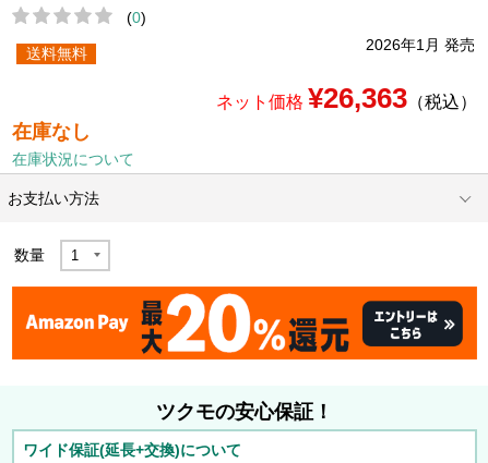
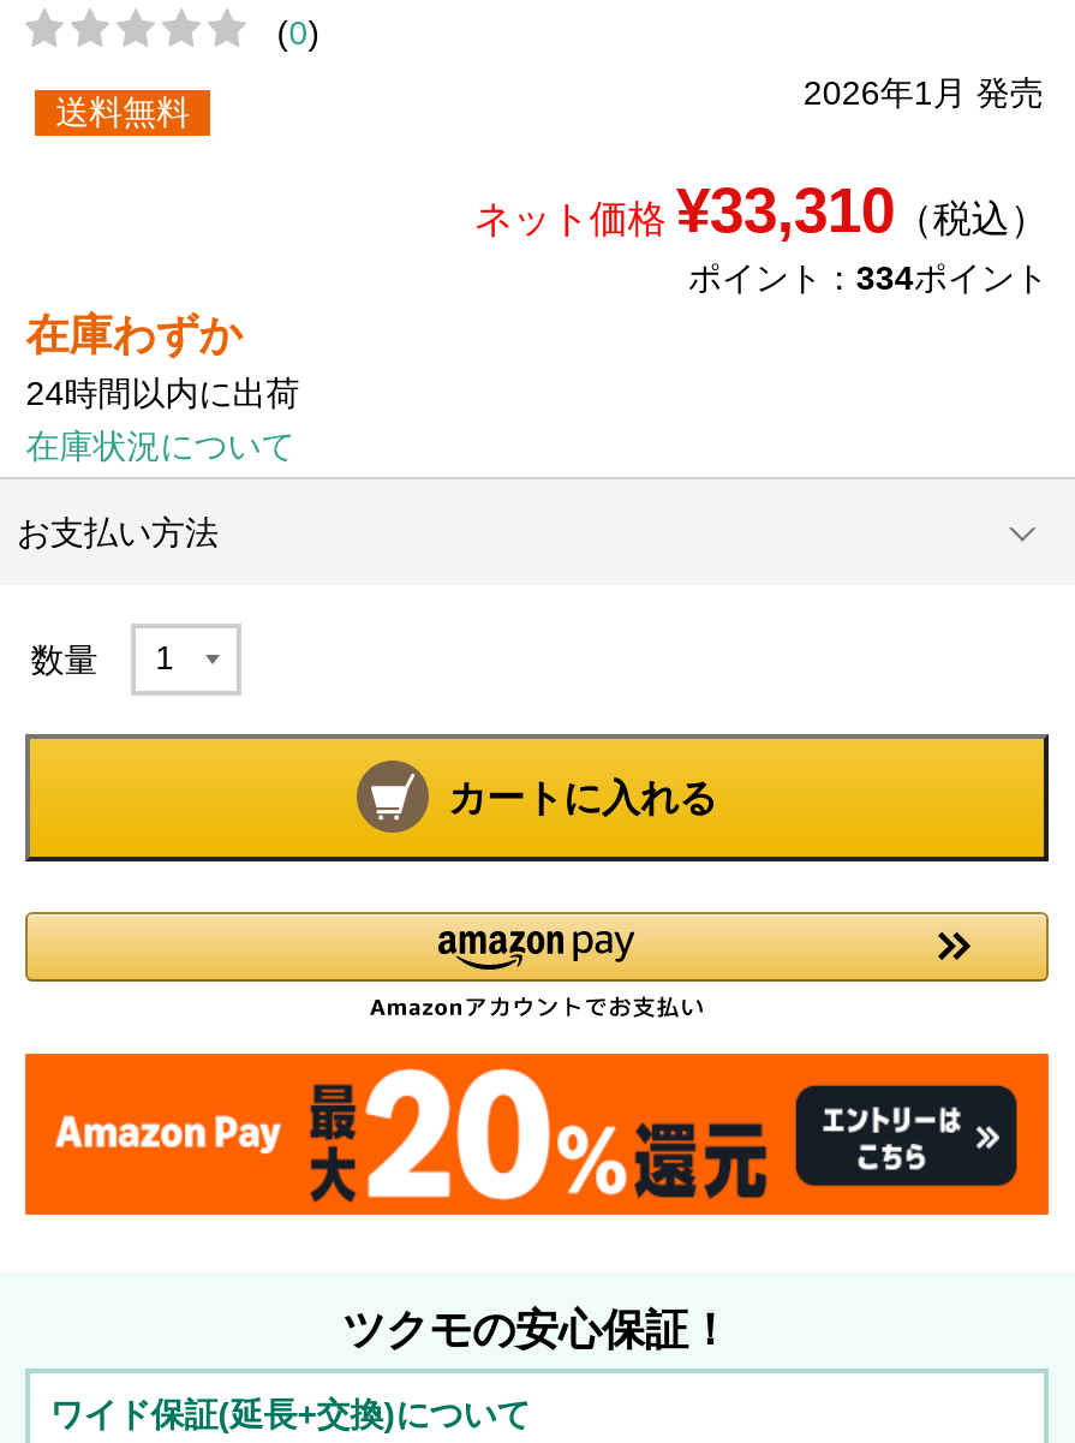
[12,82,477,142] ネット価格¥26,363（税込） | 在庫なし -> [26,175,1048,412] ネット価格¥33,310（税込） | ポイント：334ポイント | 在庫わずか | 24時間以内に出荷
none -> [23,732,1051,878] [image] | カートに入れる
none -> [23,910,1051,1018] [image]

